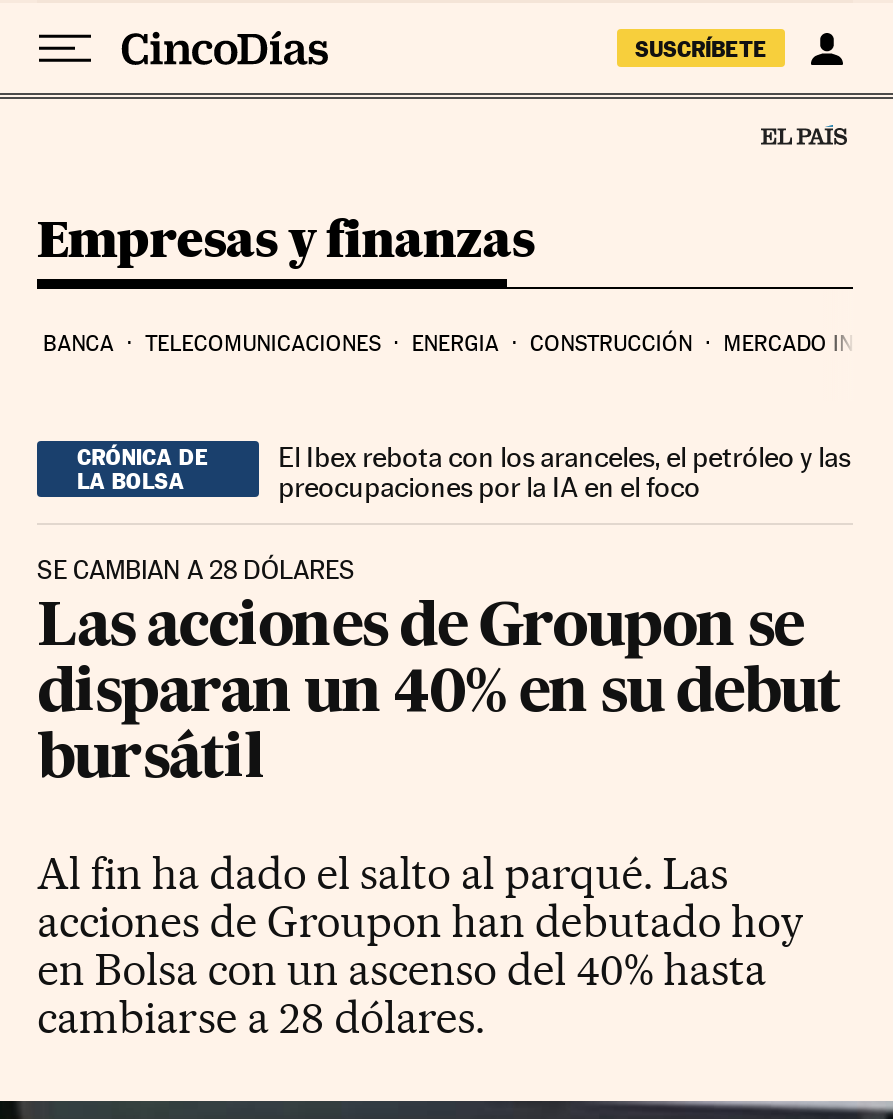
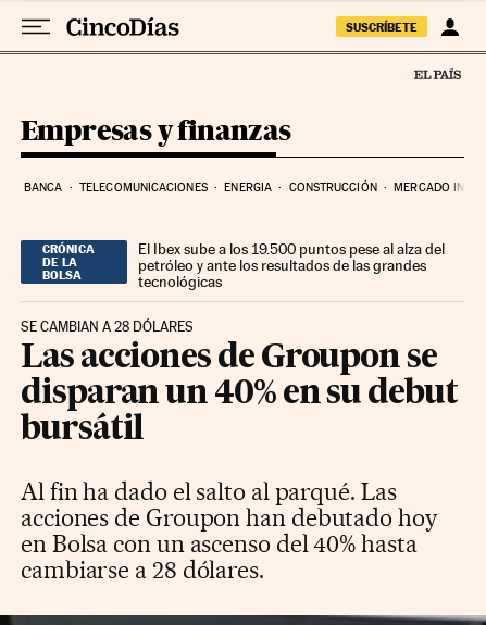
[278,440,850,502] El Ibex rebota con los aranceles, el petróleo y las | preocupaciones por la IA en el foco -> [139,240,445,290] El Ibex sube a los 19.500 puntos pese al alza del | petróleo y ante los resultados de las grandes | tecnológicas

